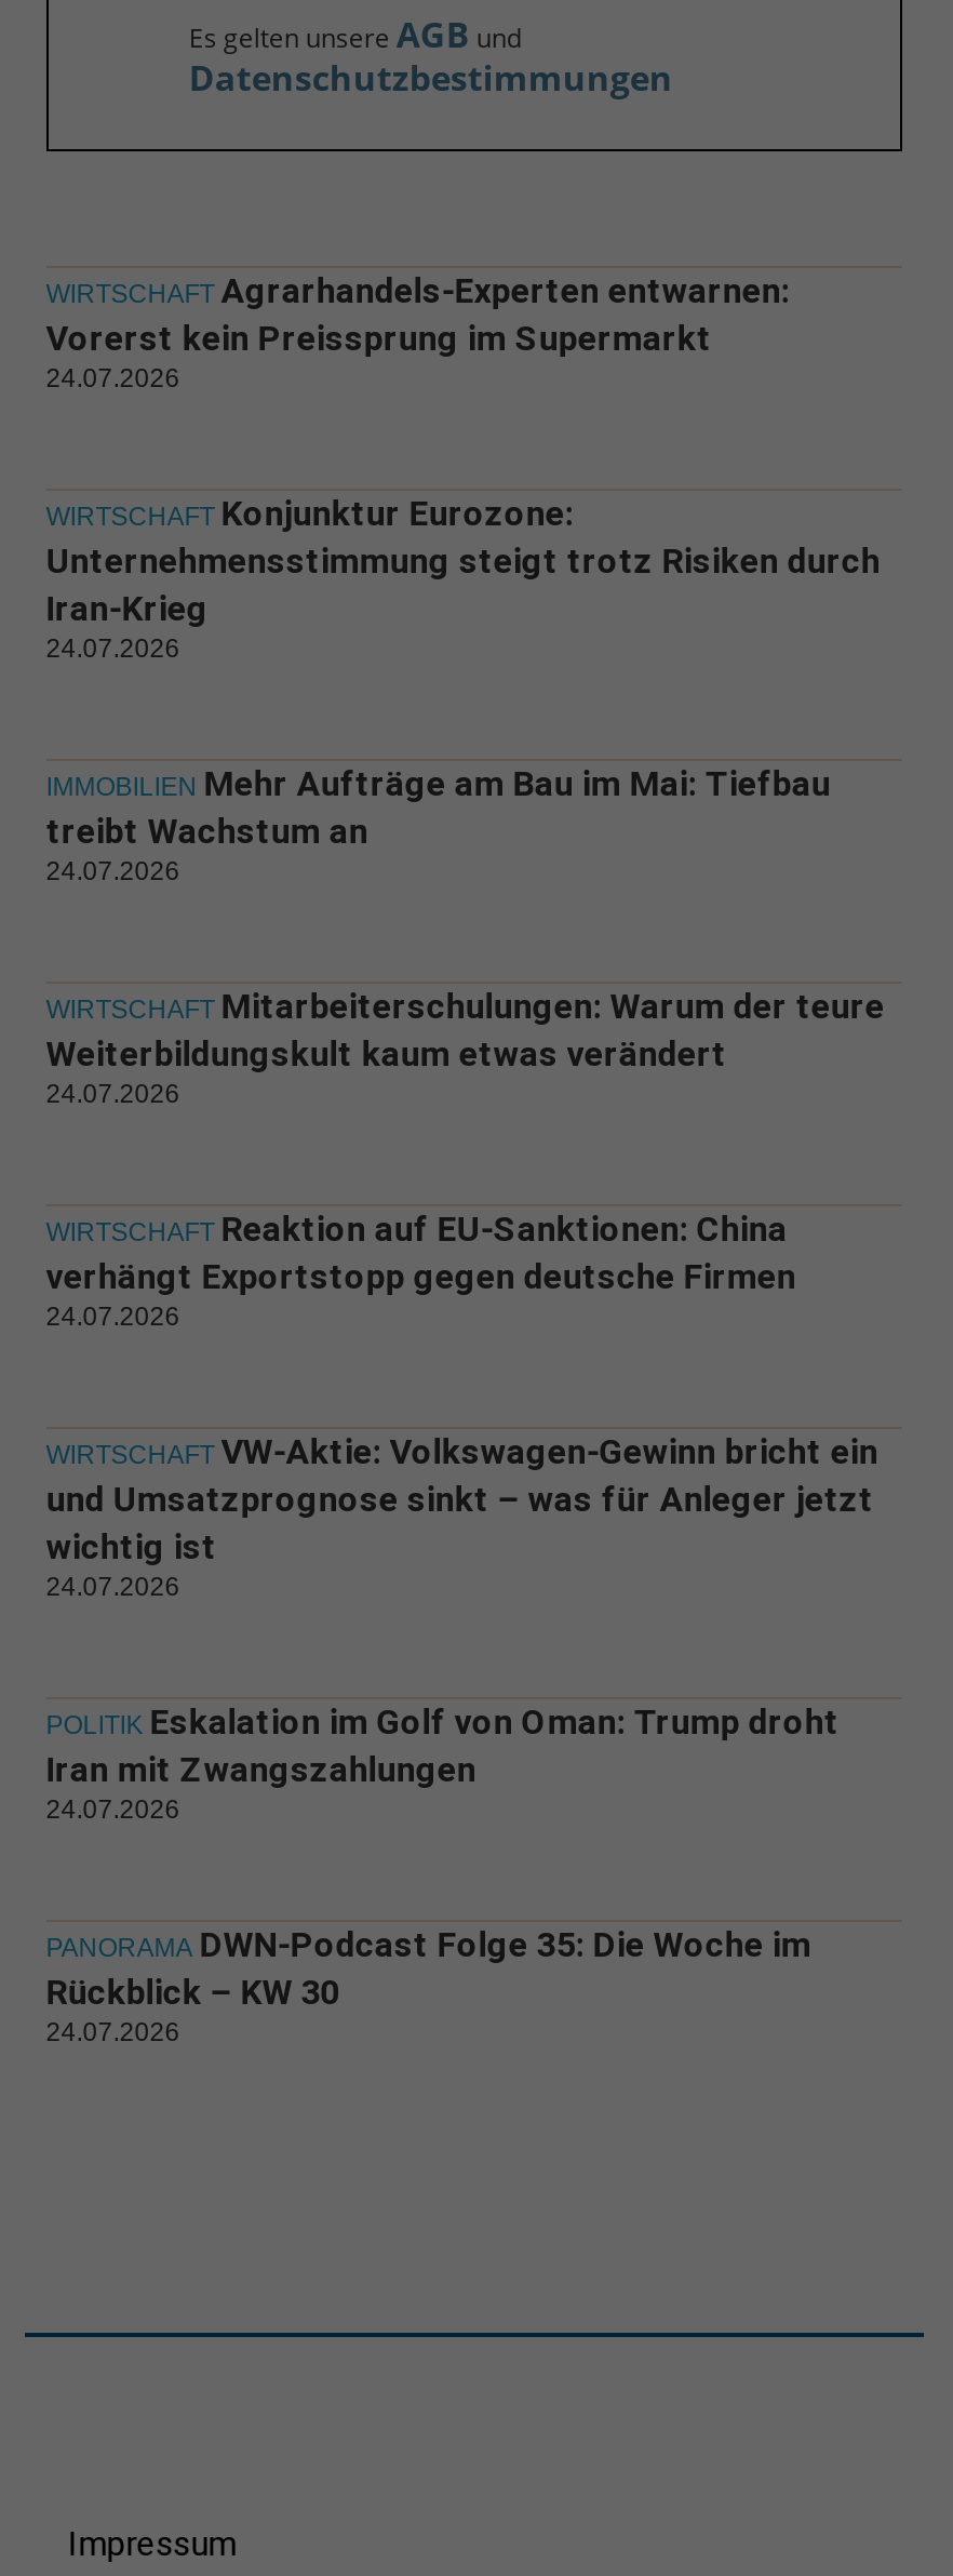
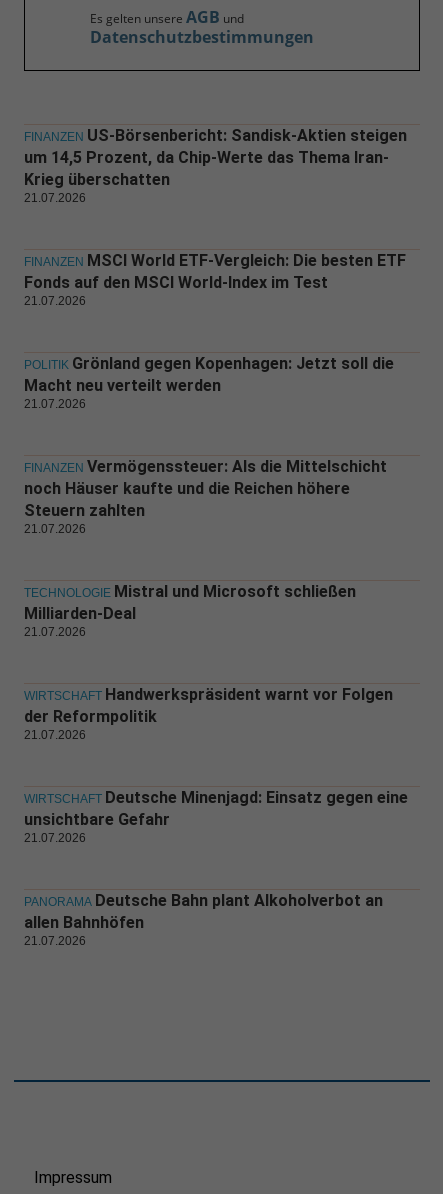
[46,271,789,394] WIRTSCHAFT Agrarhandels-Experten entwarnen: | Vorerst kein Preissprung im Supermarkt | 24.07.2026 -> [24,126,407,205] FINANZEN US-Börsenbericht: Sandisk-Aktien steigen | um 14,5 Prozent, da Chip-Werte das Thema Iran- | Krieg überschatten | 21.07.2026
[46,493,880,664] WIRTSCHAFT Konjunktur Eurozone: | Unternehmensstimmung steigt trotz Risiken durch | Iran-Krieg | 24.07.2026 -> [24,251,406,308] FINANZEN MSCI World ETF-Vergleich: Die besten ETF | Fonds auf den MSCI World-Index im Test | 21.07.2026
[46,764,830,887] IMMOBILIEN Mehr Aufträge am Bau im Mai: Tiefbau | treibt Wachstum an | 24.07.2026 -> [24,354,394,411] POLITIK Grönland gegen Kopenhagen: Jetzt soll die | Macht neu verteilt werden | 21.07.2026
[46,986,884,1110] WIRTSCHAFT Mitarbeiterschulungen: Warum der teure | Weiterbildungskult kaum etwas verändert | 24.07.2026 -> [24,457,387,536] FINANZEN Vermögenssteuer: Als die Mittelschicht | noch Häuser kaufte und die Reichen höhere | Steuern zahlten | 21.07.2026
[46,1209,796,1332] WIRTSCHAFT Reaktion auf EU-Sanktionen: China | verhängt Exportstopp gegen deutsche Firmen | 24.07.2026 -> [24,582,356,639] TECHNOLOGIE Mistral und Microsoft schließen | Milliarden-Deal | 21.07.2026
[46,1432,878,1602] WIRTSCHAFT VW-Aktie: Volkswagen-Gewinn bricht ein | und Umsatzprognose sinkt – was für Anleger jetzt | wichtig ist | 24.07.2026 -> [24,685,393,742] WIRTSCHAFT Handwerkspräsident warnt vor Folgen | der Reformpolitik | 21.07.2026
[46,1702,839,1825] POLITIK Eskalation im Golf von Oman: Trump droht | Iran mit Zwangszahlungen | 24.07.2026 -> [24,788,408,845] WIRTSCHAFT Deutsche Minenjagd: Einsatz gegen eine | unsichtbare Gefahr | 21.07.2026
[46,1925,811,2048] PANORAMA DWN-Podcast Folge 35: Die Woche im | Rückblick – KW 30 | 24.07.2026 -> [24,891,383,948] PANORAMA Deutsche Bahn plant Alkoholverbot an | allen Bahnhöfen | 21.07.2026

